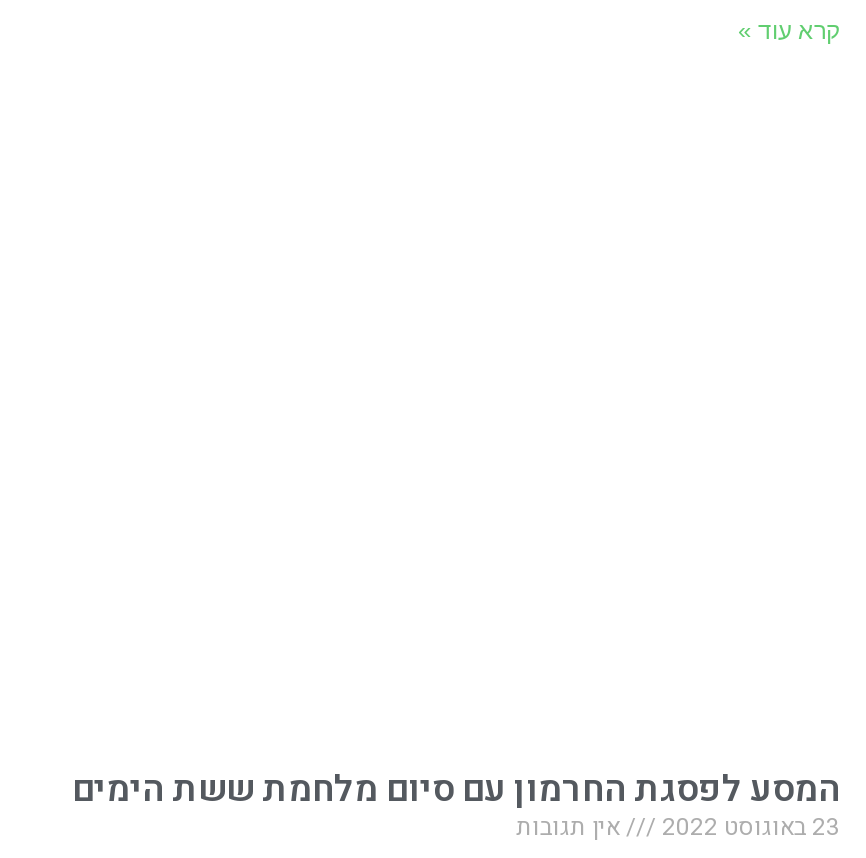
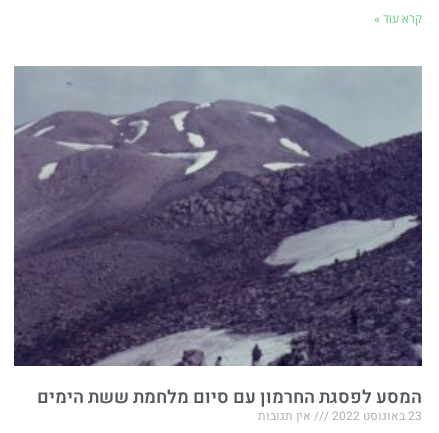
none -> [13,65,423,367] [image]

